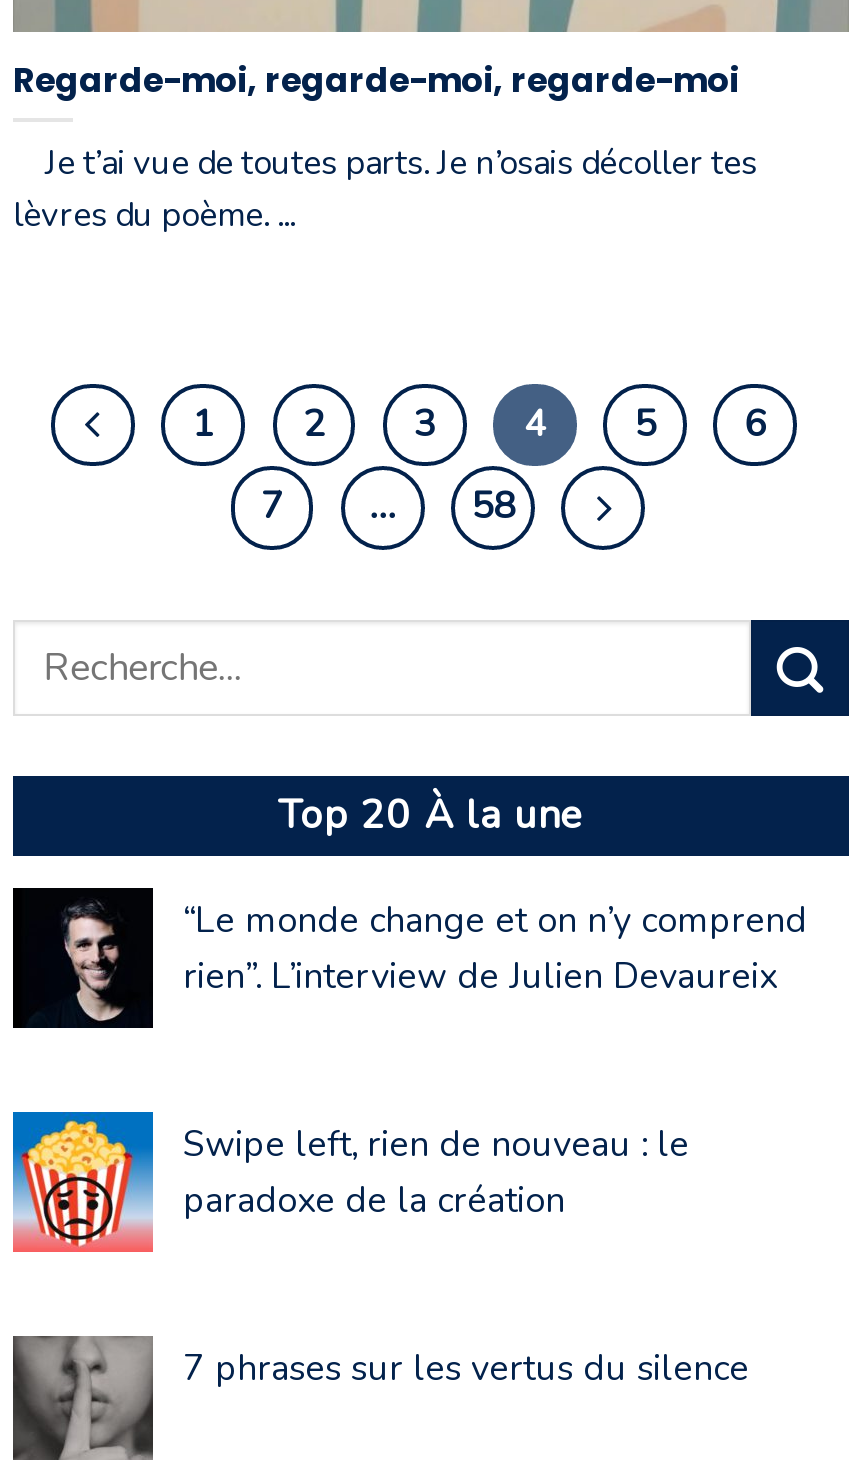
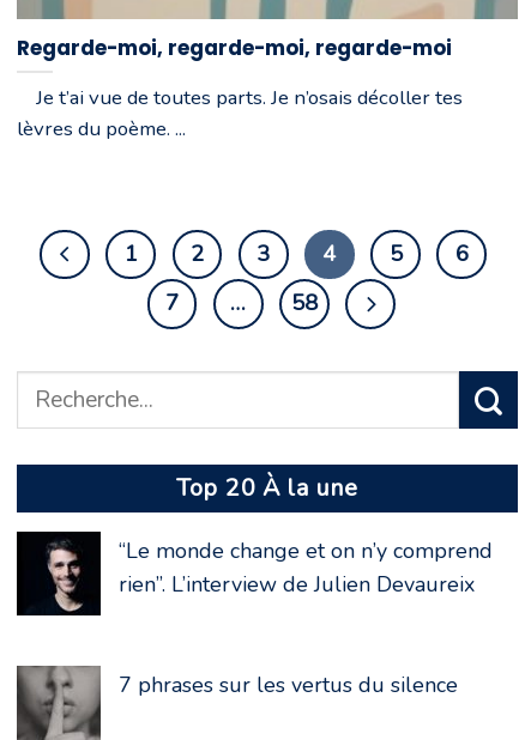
[11,1110,689,1254] [image] | Swipe left, rien de nouveau : le | paradoxe de la création -> none

